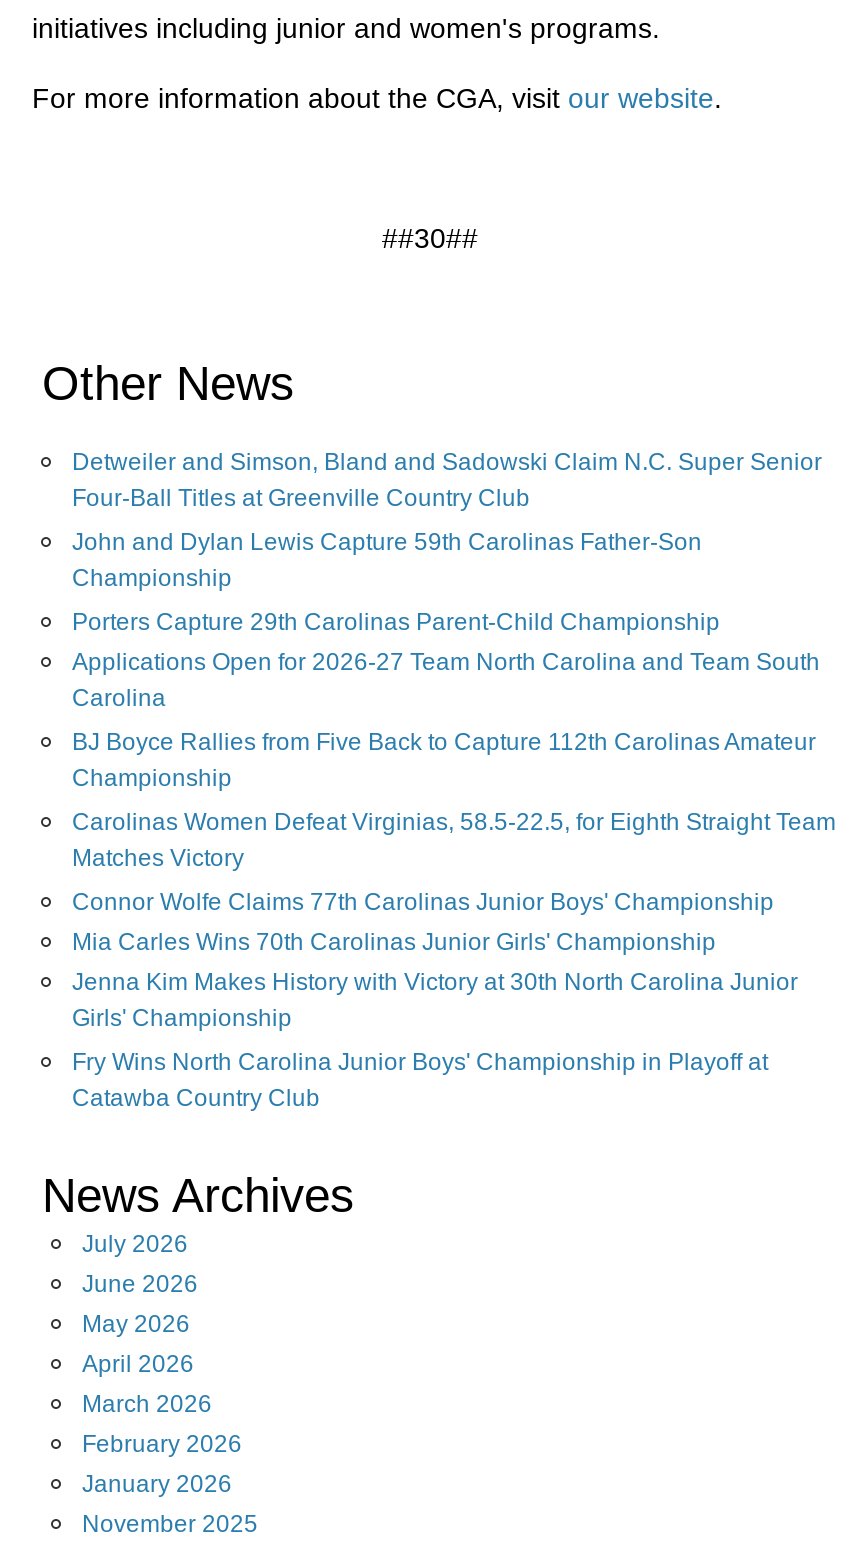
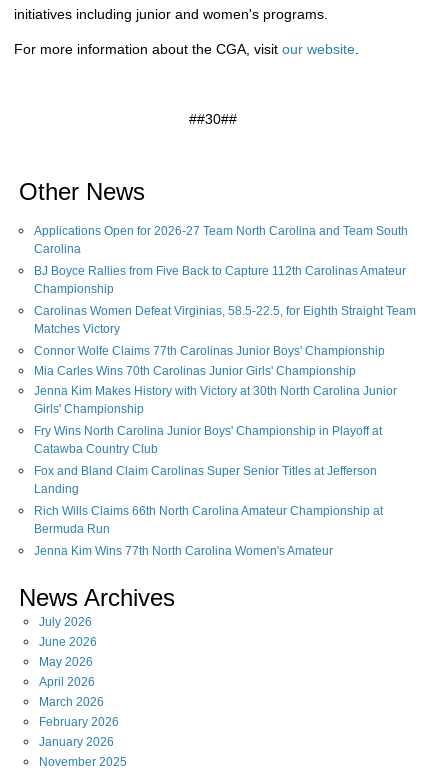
[72,447,822,635] Detweiler and Simson, Bland and Sadowski Claim N.C. Super Senior | Four-Ball Titles at Greenville Country Club | John and Dylan Lewis Capture 59th Carolinas Father-Son | Championship | Porters Capture 29th Carolinas Parent-Child Championship -> none
moved [72,647,836,1115] -> [34,224,416,458]: Applications Open for 2026-27 Team North Carolina and Team South | Carolina | BJ Boyce Rallies from Five Back to Capture 112th Carolinas Amateur | ... | Fry Wins North Carolina Junior Boys' Championship in Playoff at | Catawba Country Club
none -> [34,464,383,558] Fox and Bland Claim Carolinas Super Senior Titles at Jefferson | Landing | Rich Wills Claims 66th North Carolina Amateur Championship at | Bermuda Run | Jenna Kim Wins 77th North Carolina Women's Amateur

